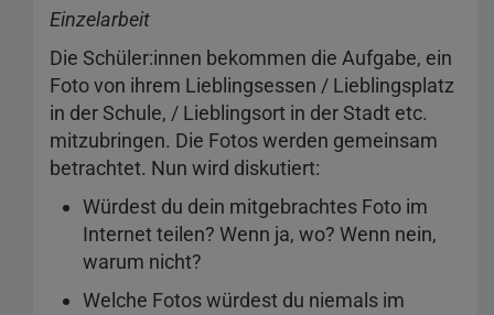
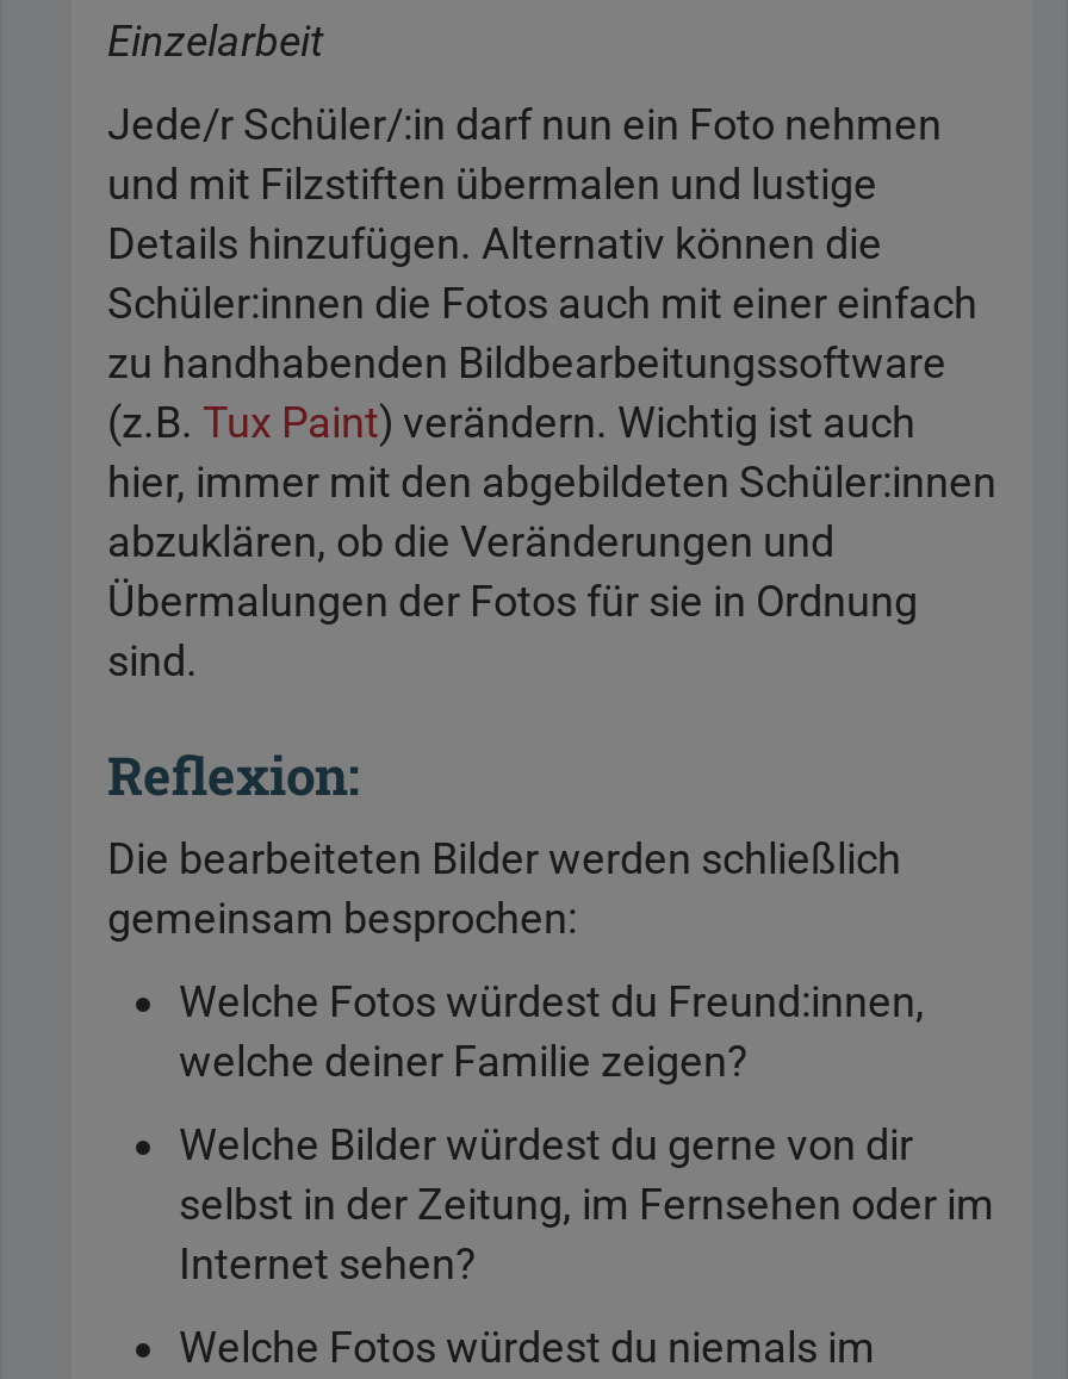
[50,46,454,273] Die Schüler:innen bekommen die Aufgabe, ein | Foto von ihrem Lieblingsessen / Lieblingsplatz | in der Schule, / Lieblingsort in der Stadt etc. | mitzubringen. Die Fotos werden gemeinsam | betrachtet. Nun wird diskutiert: | Würdest du dein mitgebrachtes Foto im | Internet teilen? Wenn ja, wo? Wenn nein, | warum nicht? -> [107,99,996,1289] Jede/r Schüler/:in darf nun ein Foto nehmen | und mit Filzstiften übermalen und lustige | Details hinzufügen. Alternativ können die | Schüler:innen die Fotos auch mit einer einfach | zu handhabenden Bildbearbeitungssoftware | (z.B. Tux Paint) verändern. Wichtig ist auch | hier, immer mit den abgebildeten Schüler:innen | abzuklären, ob die Veränderungen und | Übermalungen der Fotos für sie in Ordnung | sind. | Reflexion: | Die bearbeiteten Bilder werden schließlich | gemeinsam besprochen: | Welche Fotos würdest du Freund:innen, | welche deiner Familie zeigen? | Welche Bilder würdest du gerne von dir | selbst in der Zeitung, im Fernsehen oder im | Internet sehen?

